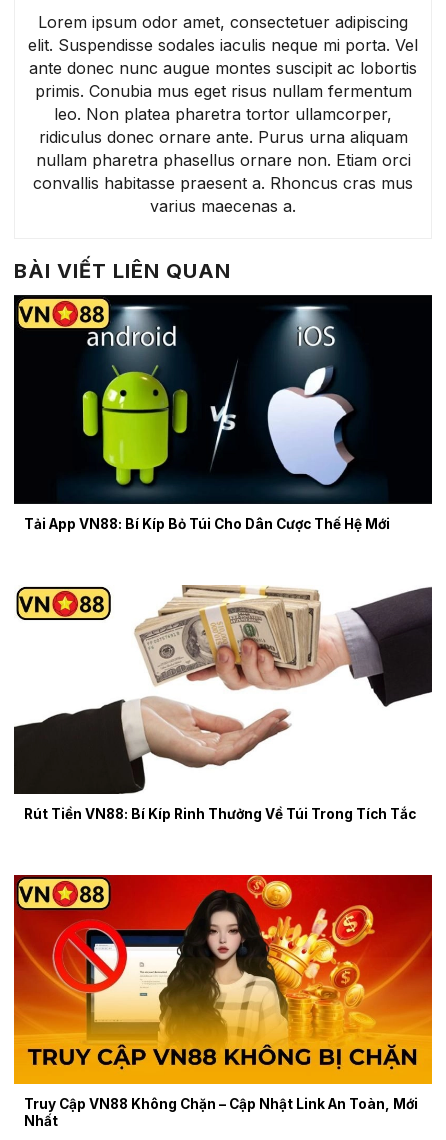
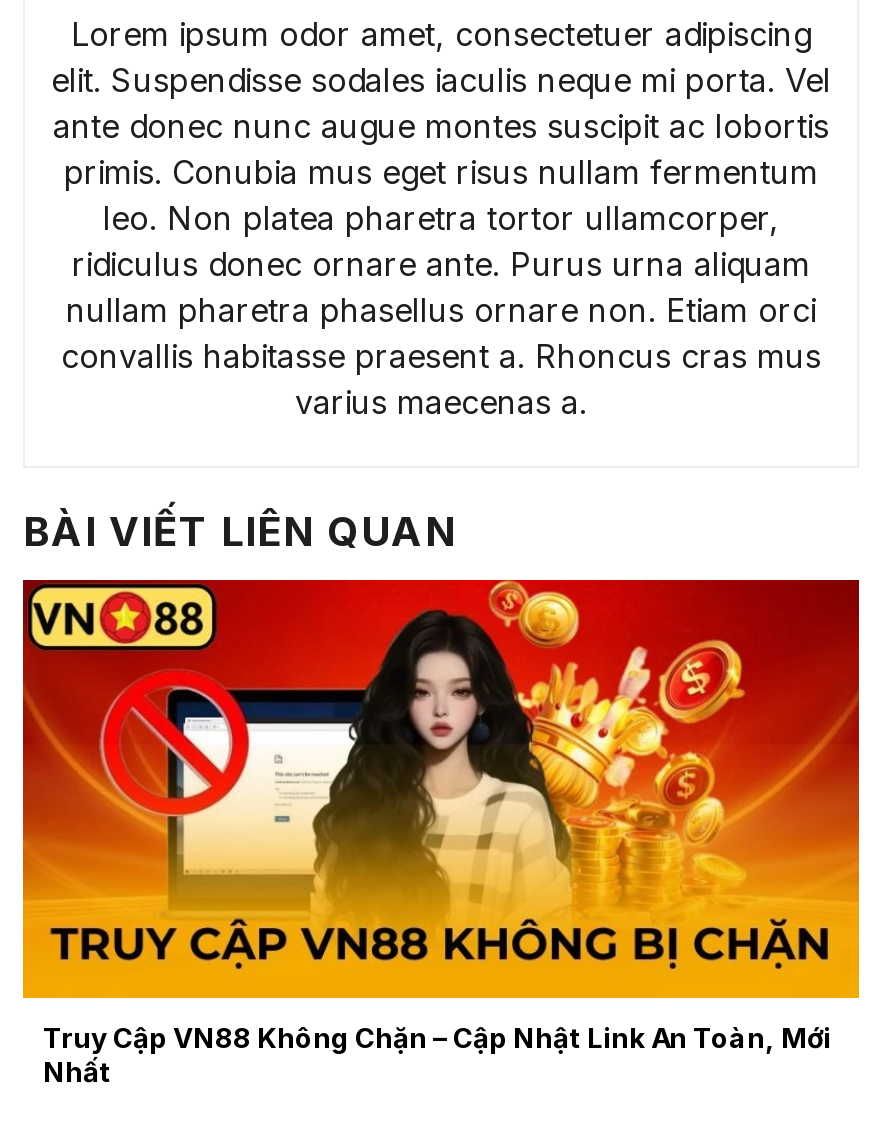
[13,294,433,532] [image] | Tải App VN88: Bí Kíp Bỏ Túi Cho Dân Cược Thế Hệ Mới -> none
[13,584,433,822] [image] | Rút Tiền VN88: Bí Kíp Rinh Thưởng Về Túi Trong Tích Tắc -> none

